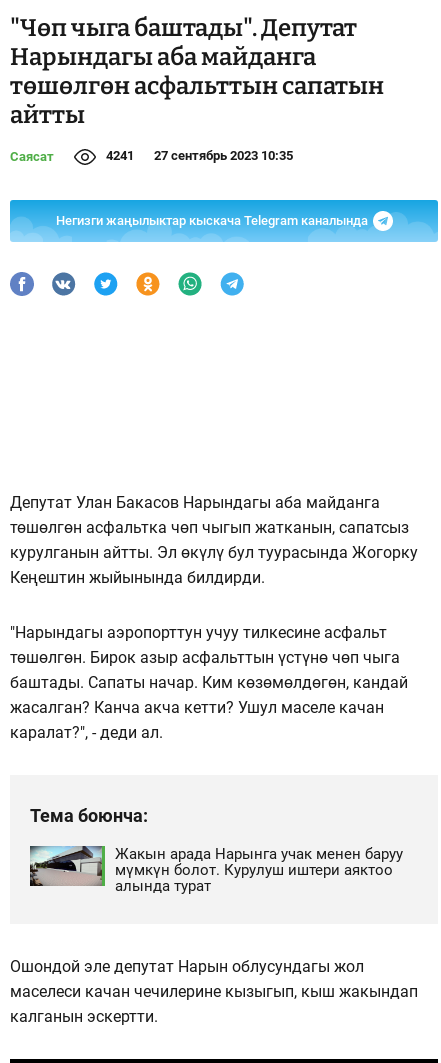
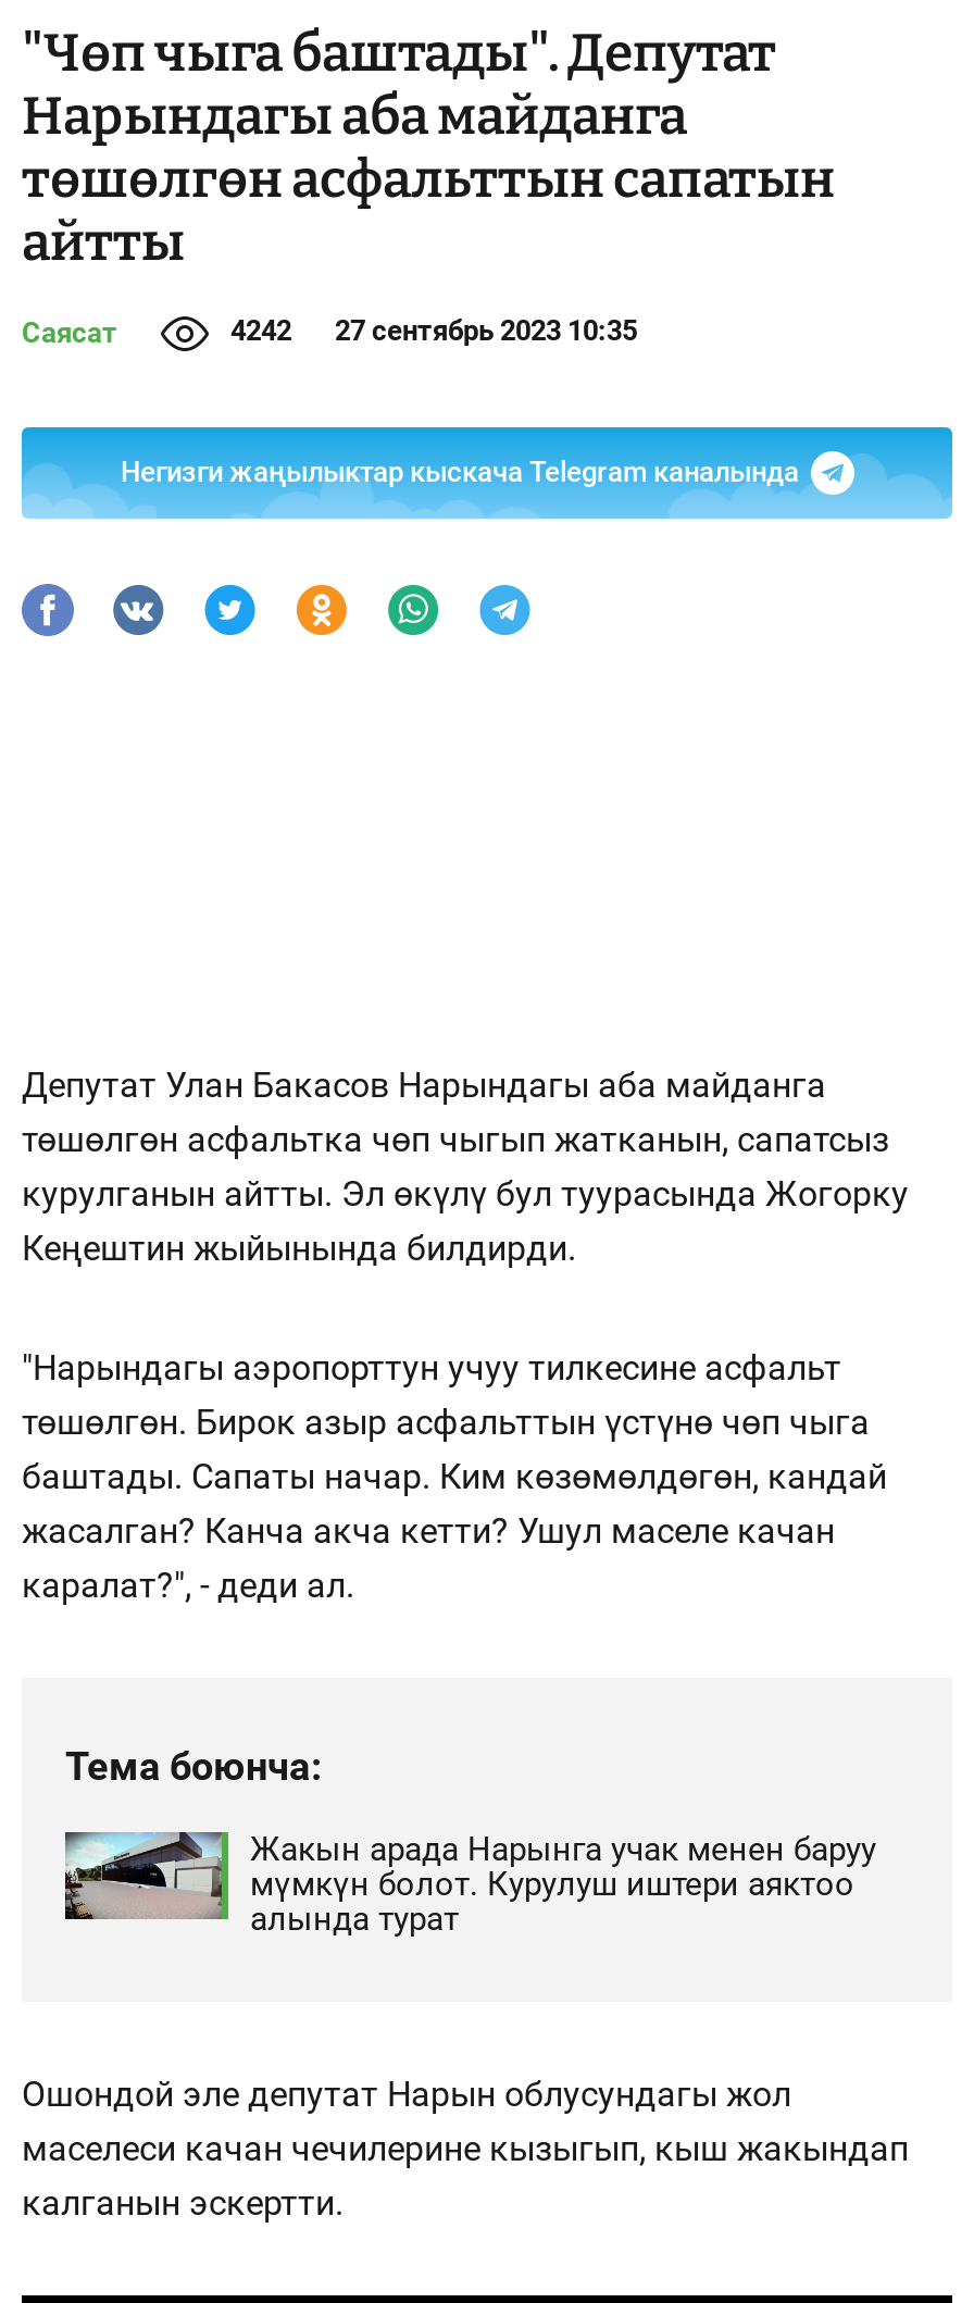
[106,148,293,163] 4241 27 сентябрь 2023 10:35 -> [230,314,637,347] 4242 27 сентябрь 2023 10:35

